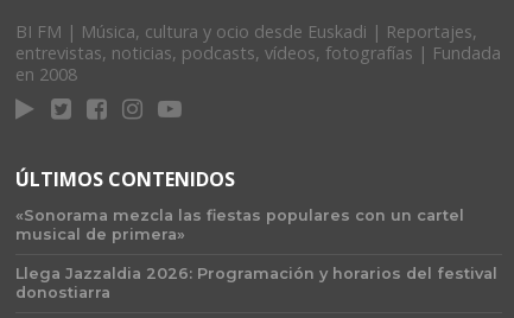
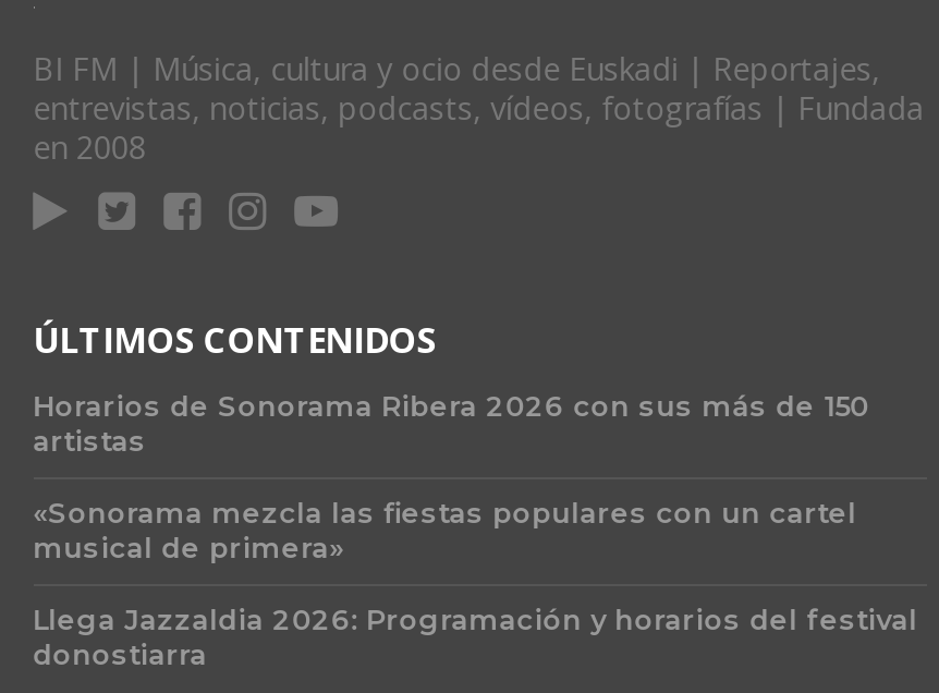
none -> [33,392,870,459] Horarios de Sonorama Ribera 2026 con sus más de 150 | artistas

